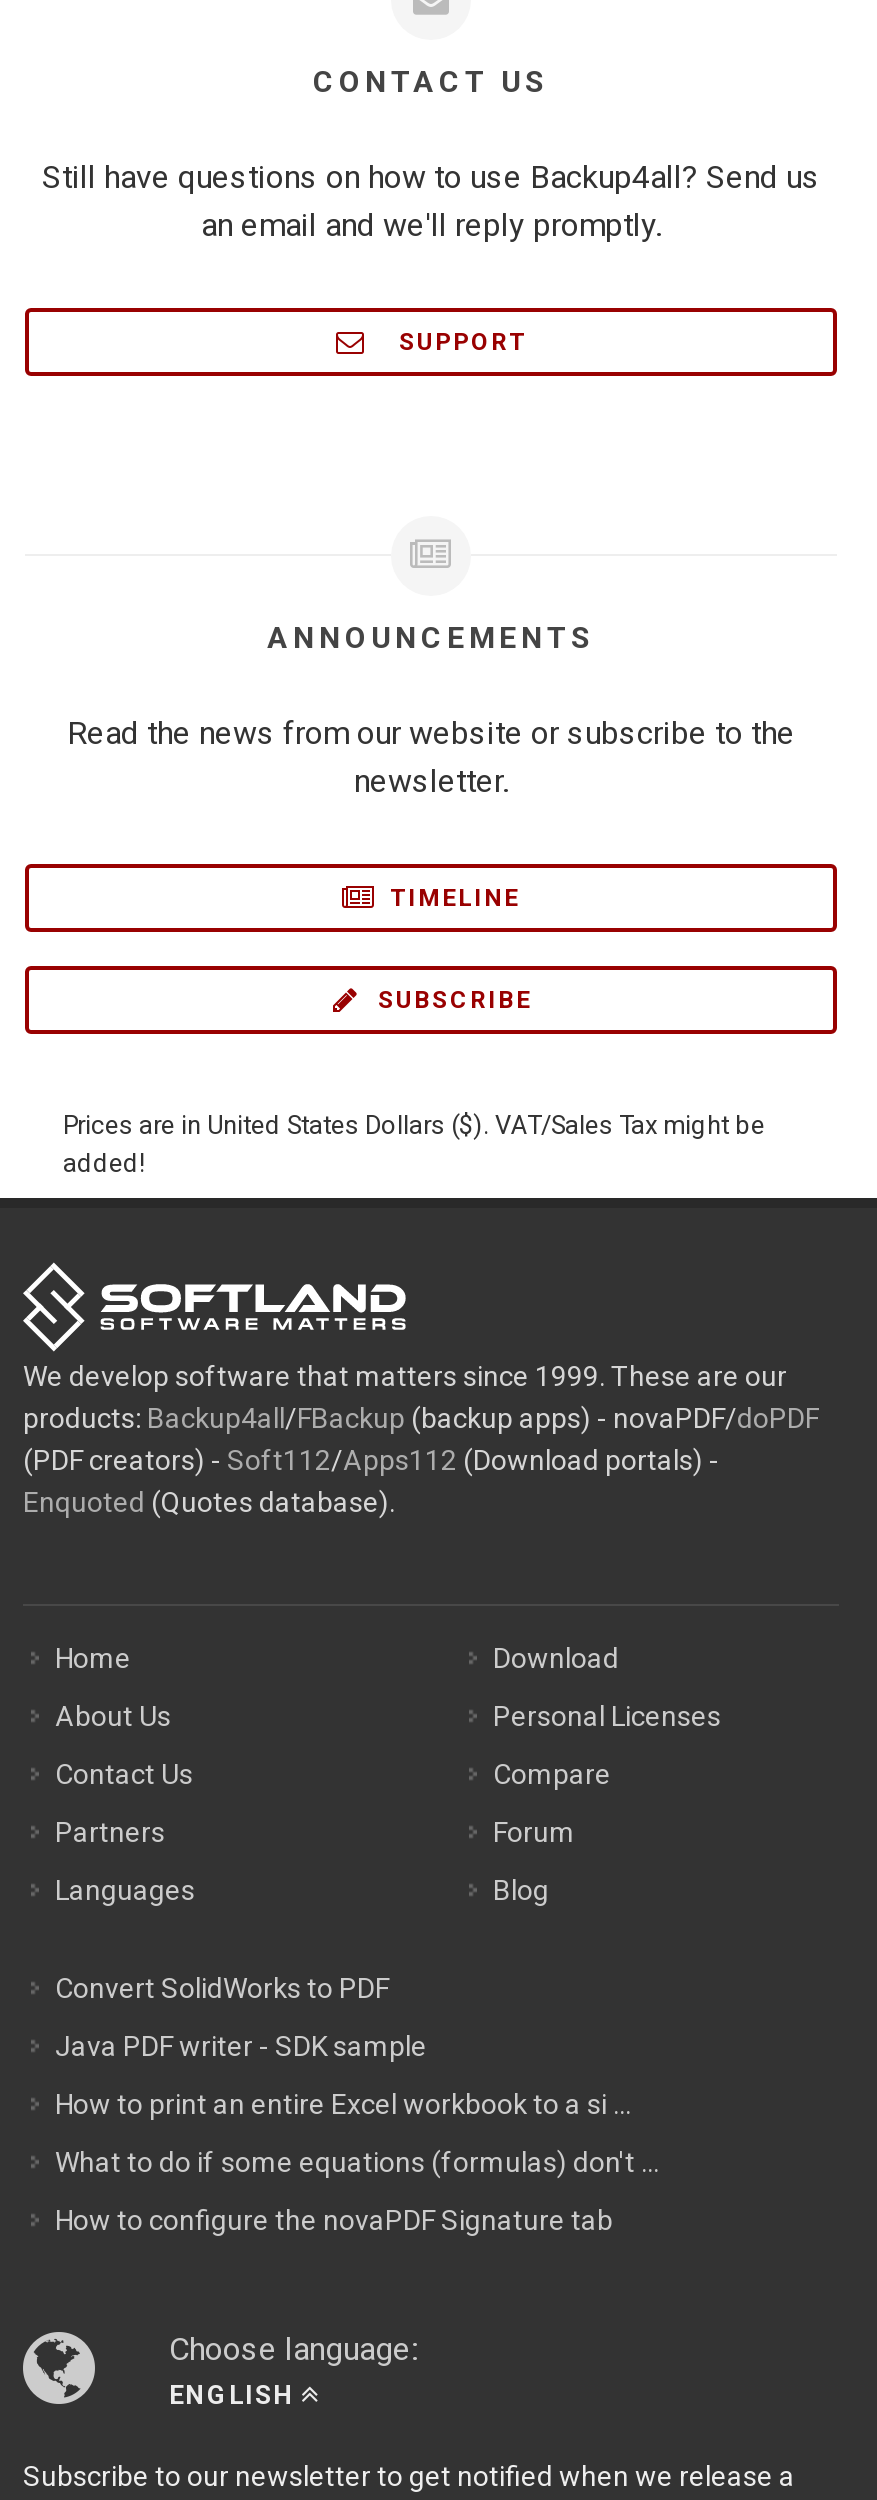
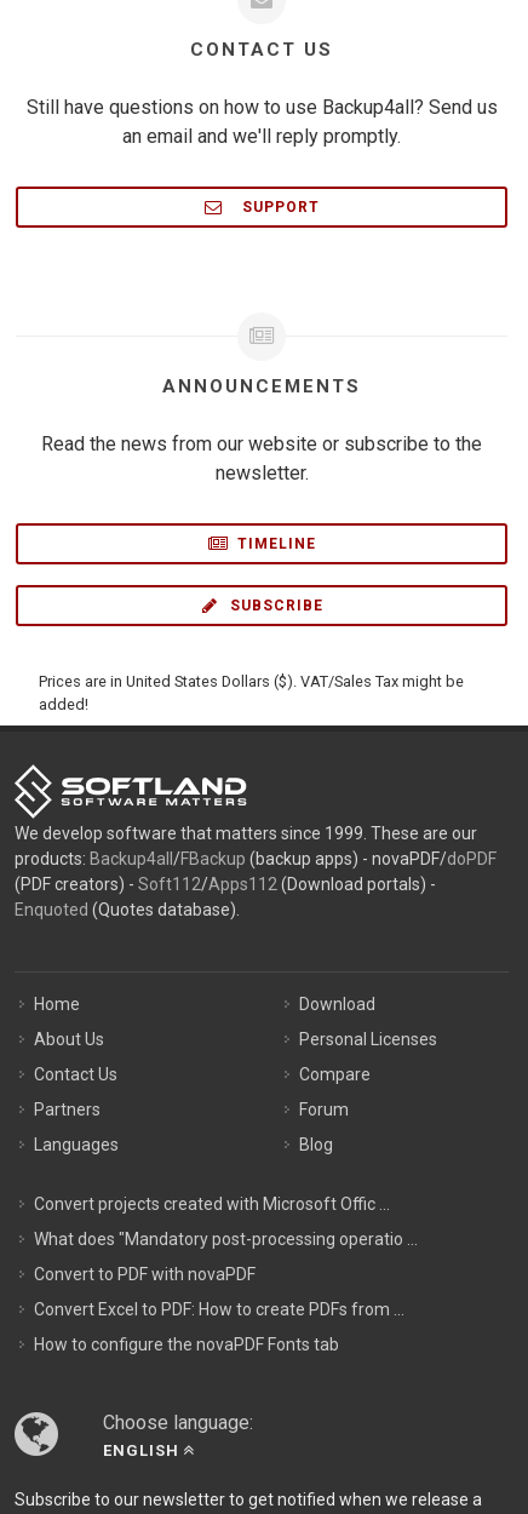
[55,1972,389,2004] Convert SolidWorks to PDF -> [34,1194,390,1214] Convert projects created with Microsoft Offic ...
[55,2030,427,2062] Java PDF writer - SDK sample -> [34,1229,418,1249] What does "Mandatory post-processing operatio ...
[55,2088,631,2120] How to print an entire Excel workbook to a si ... -> [34,1264,256,1284] Convert to PDF with novaPDF
[55,2146,659,2178] What to do if some equations (formulas) don't ... -> [34,1300,404,1319] Convert Excel to PDF: How to create PDFs from ...
[55,2204,613,2236] How to configure the novaPDF Signature tab -> [34,1335,339,1354] How to configure the novaPDF Fonts tab

